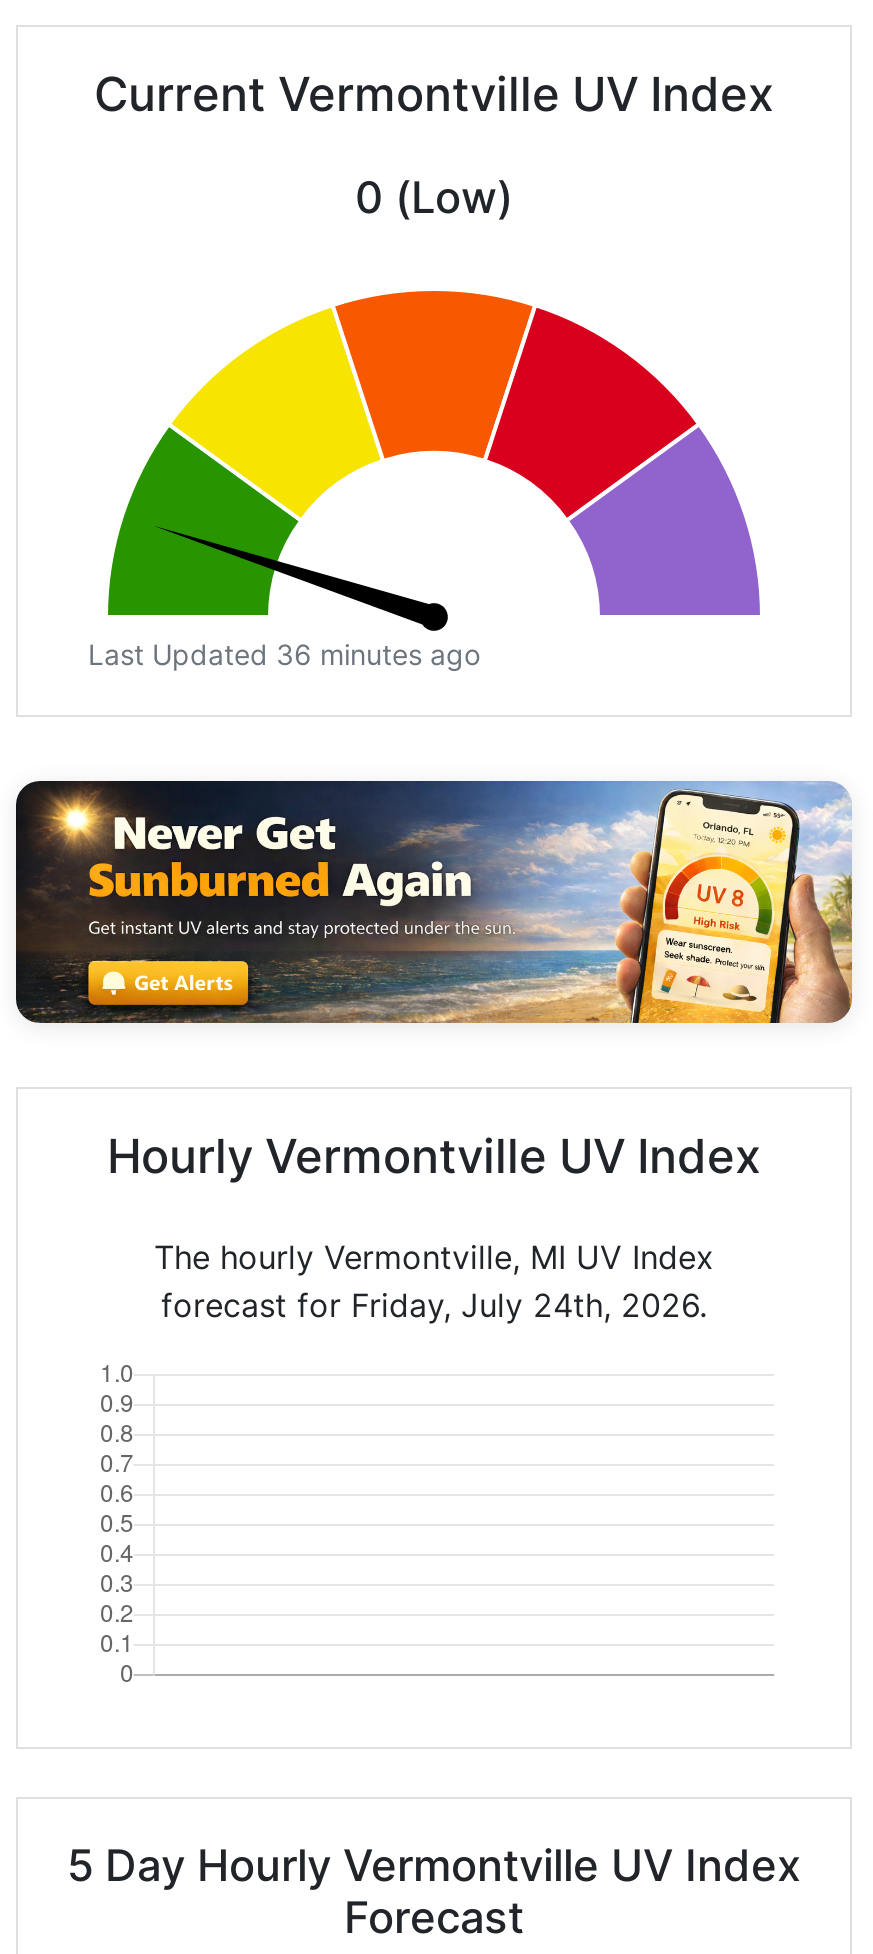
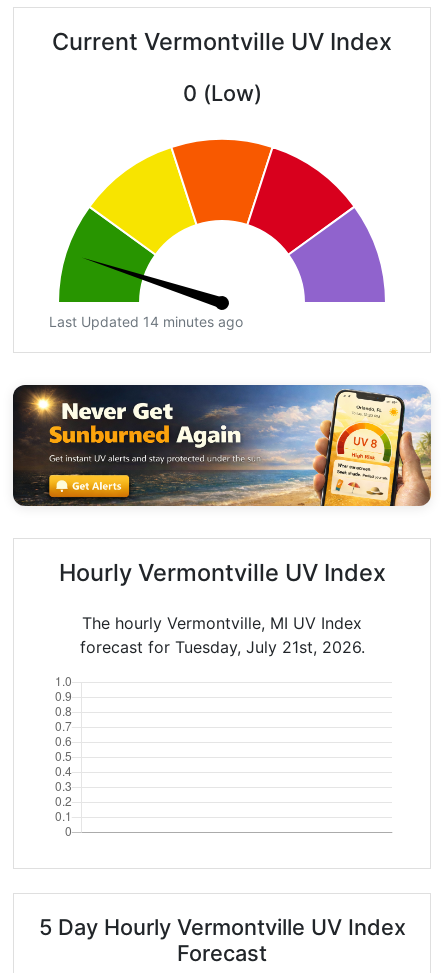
[88,637,480,671] Last Updated 36 minutes ago -> [49,313,243,330] Last Updated 14 minutes ago
[161,1285,707,1325] forecast for Friday, July 24th, 2026. -> [79,637,364,657] forecast for Tuesday, July 21st, 2026.

